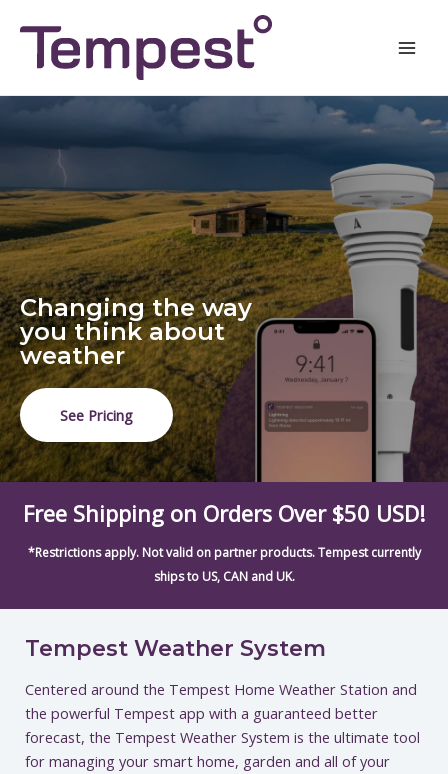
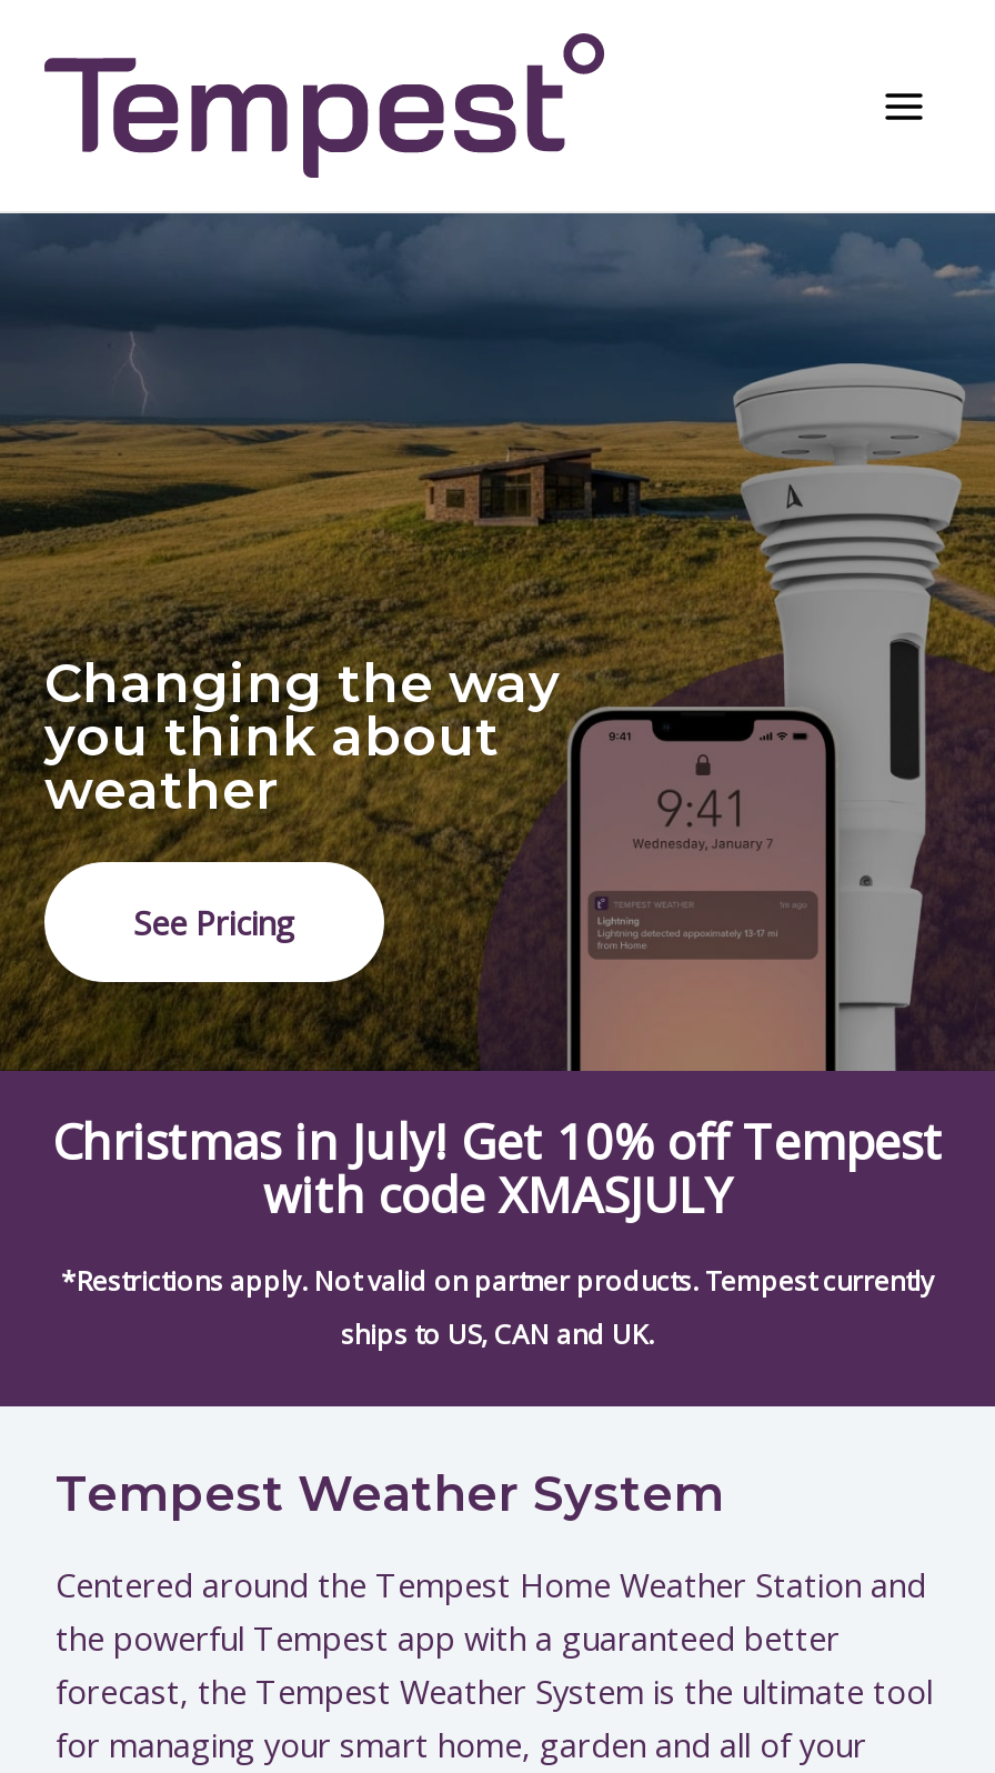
[23,499,425,528] Free Shipping on Orders Over $50 USD! -> [52,1109,943,1227] Christmas in July! Get 10% off Tempest | with code XMASJULY

